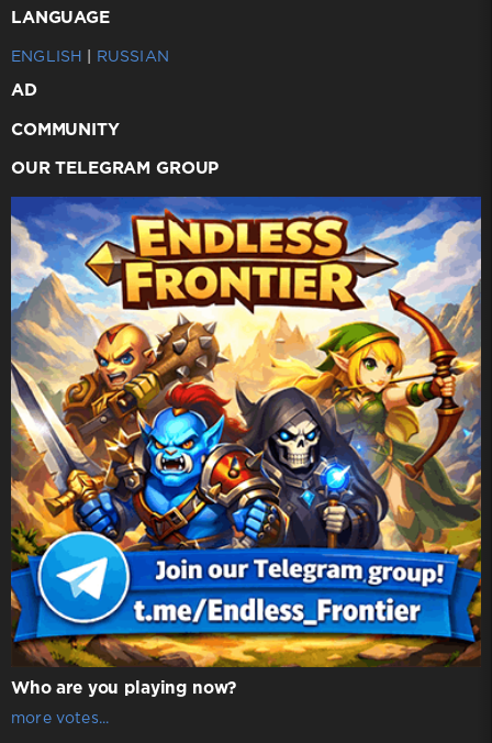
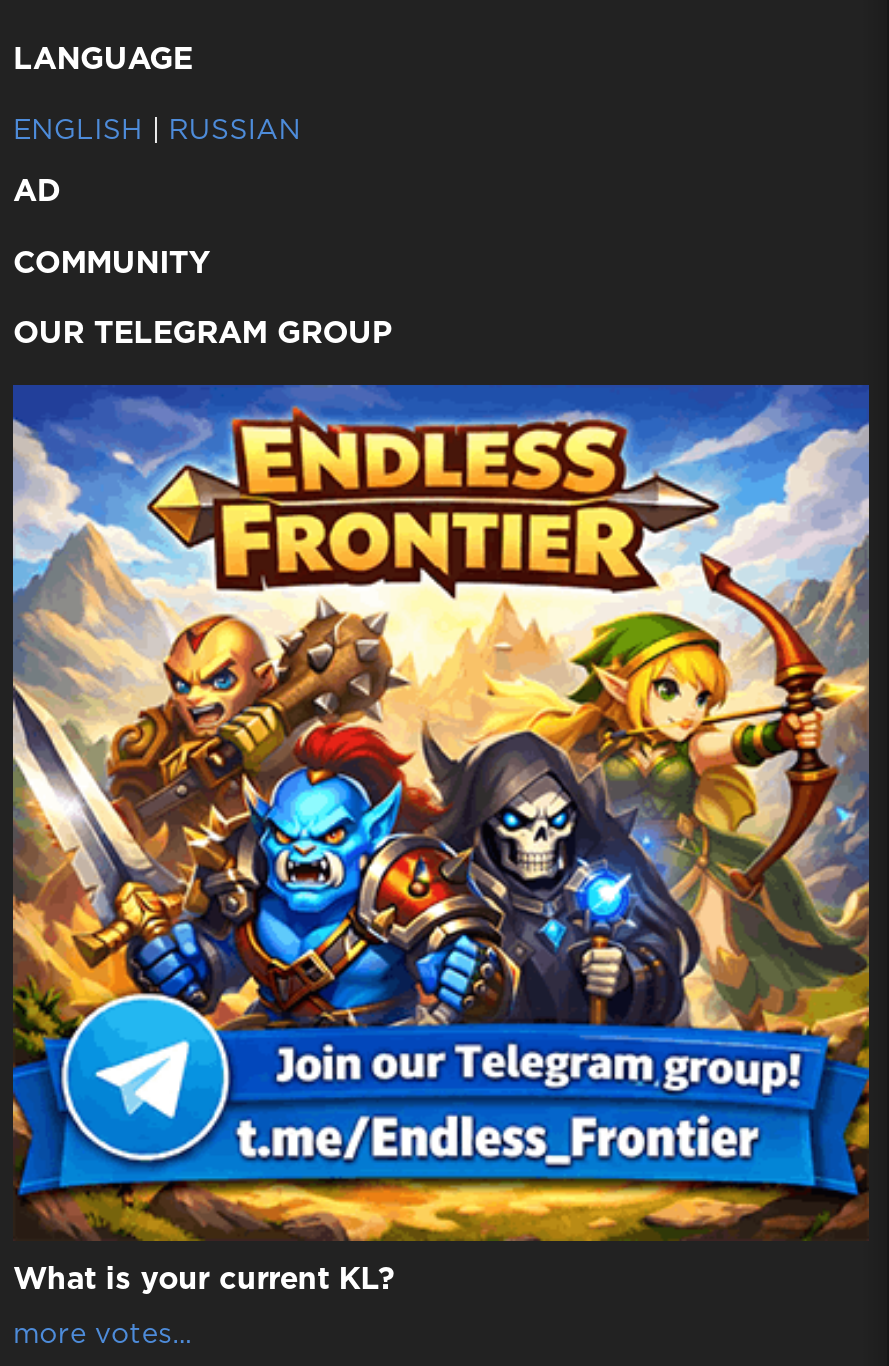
[11,682,236,696] Who are you playing now? -> [13,1268,394,1294] What is your current KL?

